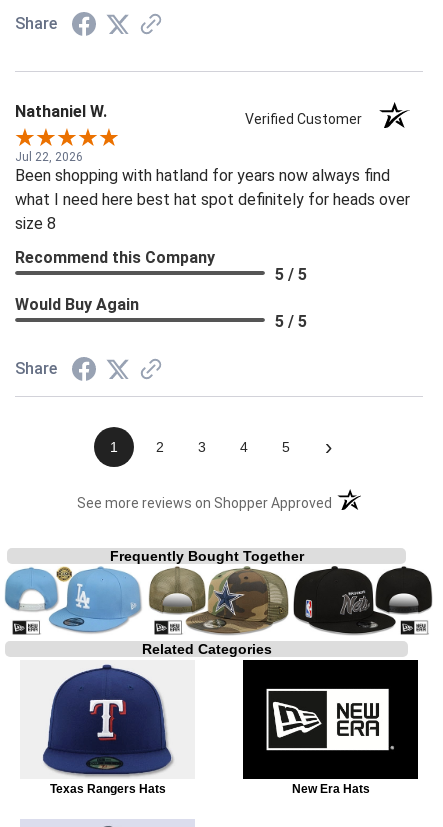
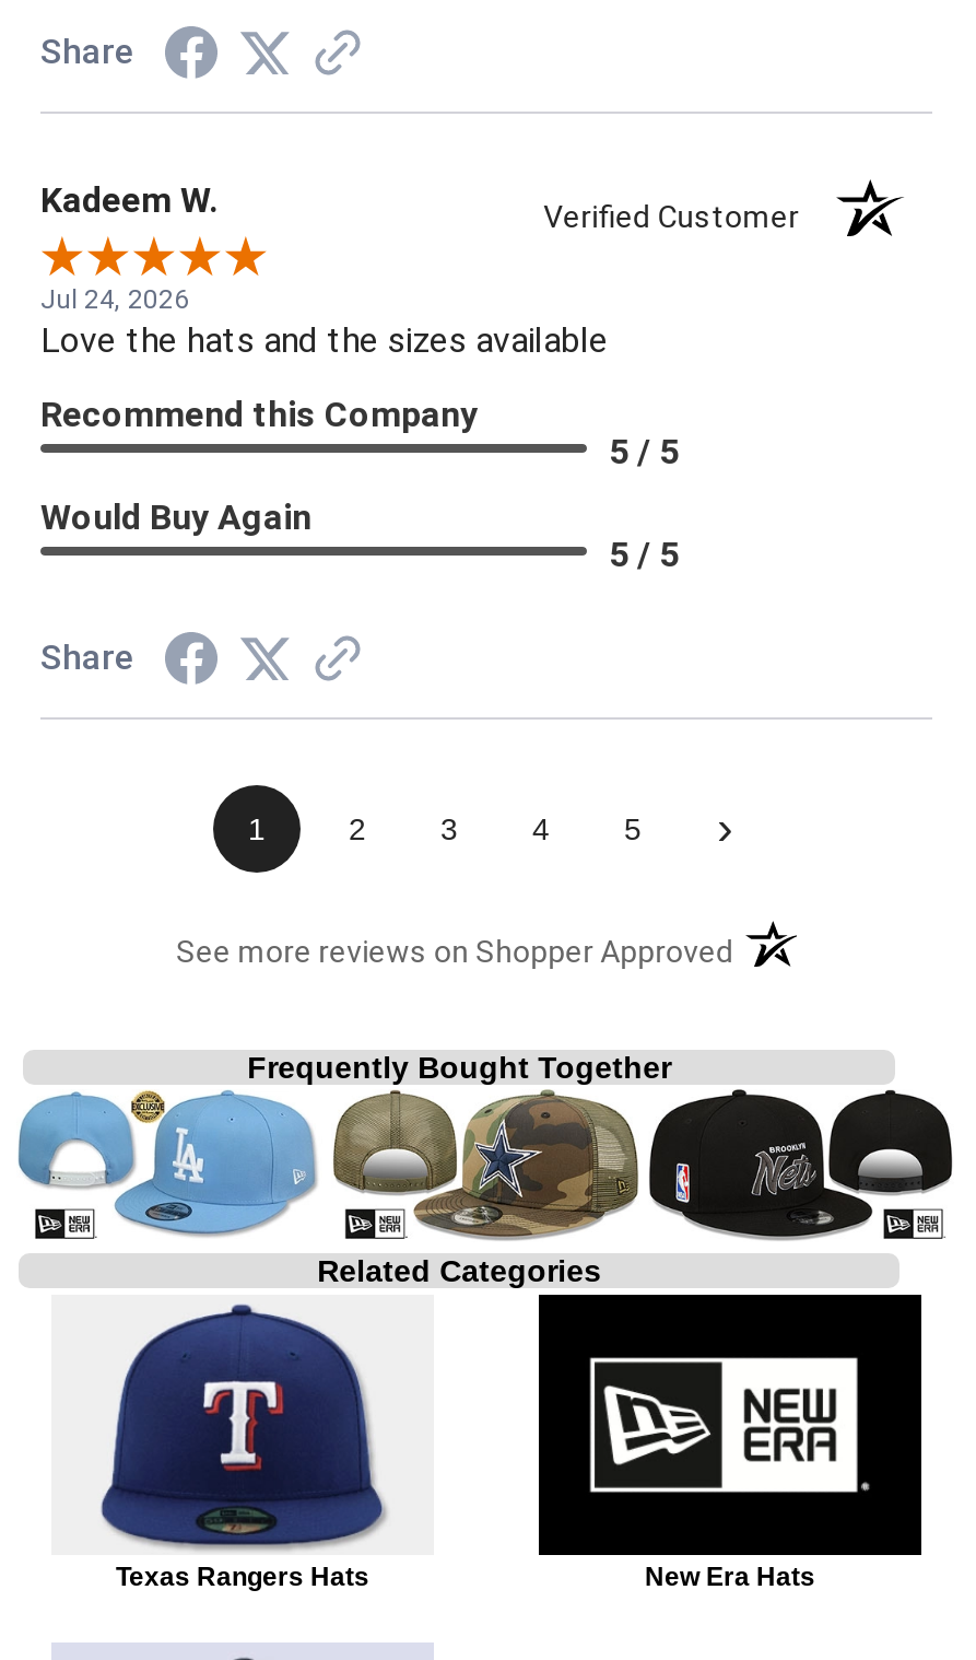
[15,102,107,121] Nathaniel W. -> [40,179,217,220] Kadeem W.
[15,150,410,233] Jul 22, 2026 | Been shopping with hatland for years now always find | what I need here best hat spot definitely for heads over | size 8 -> [40,284,609,360] Jul 24, 2026 | Love the hats and the sizes available

